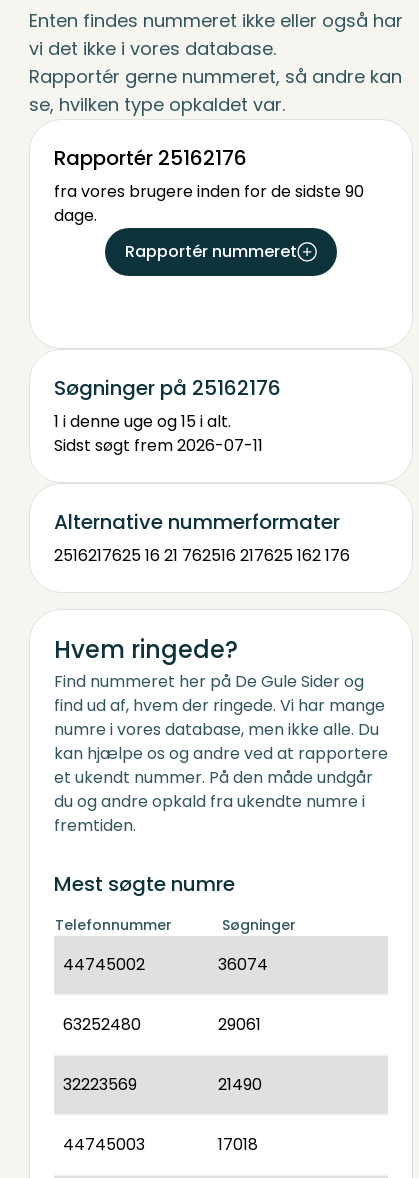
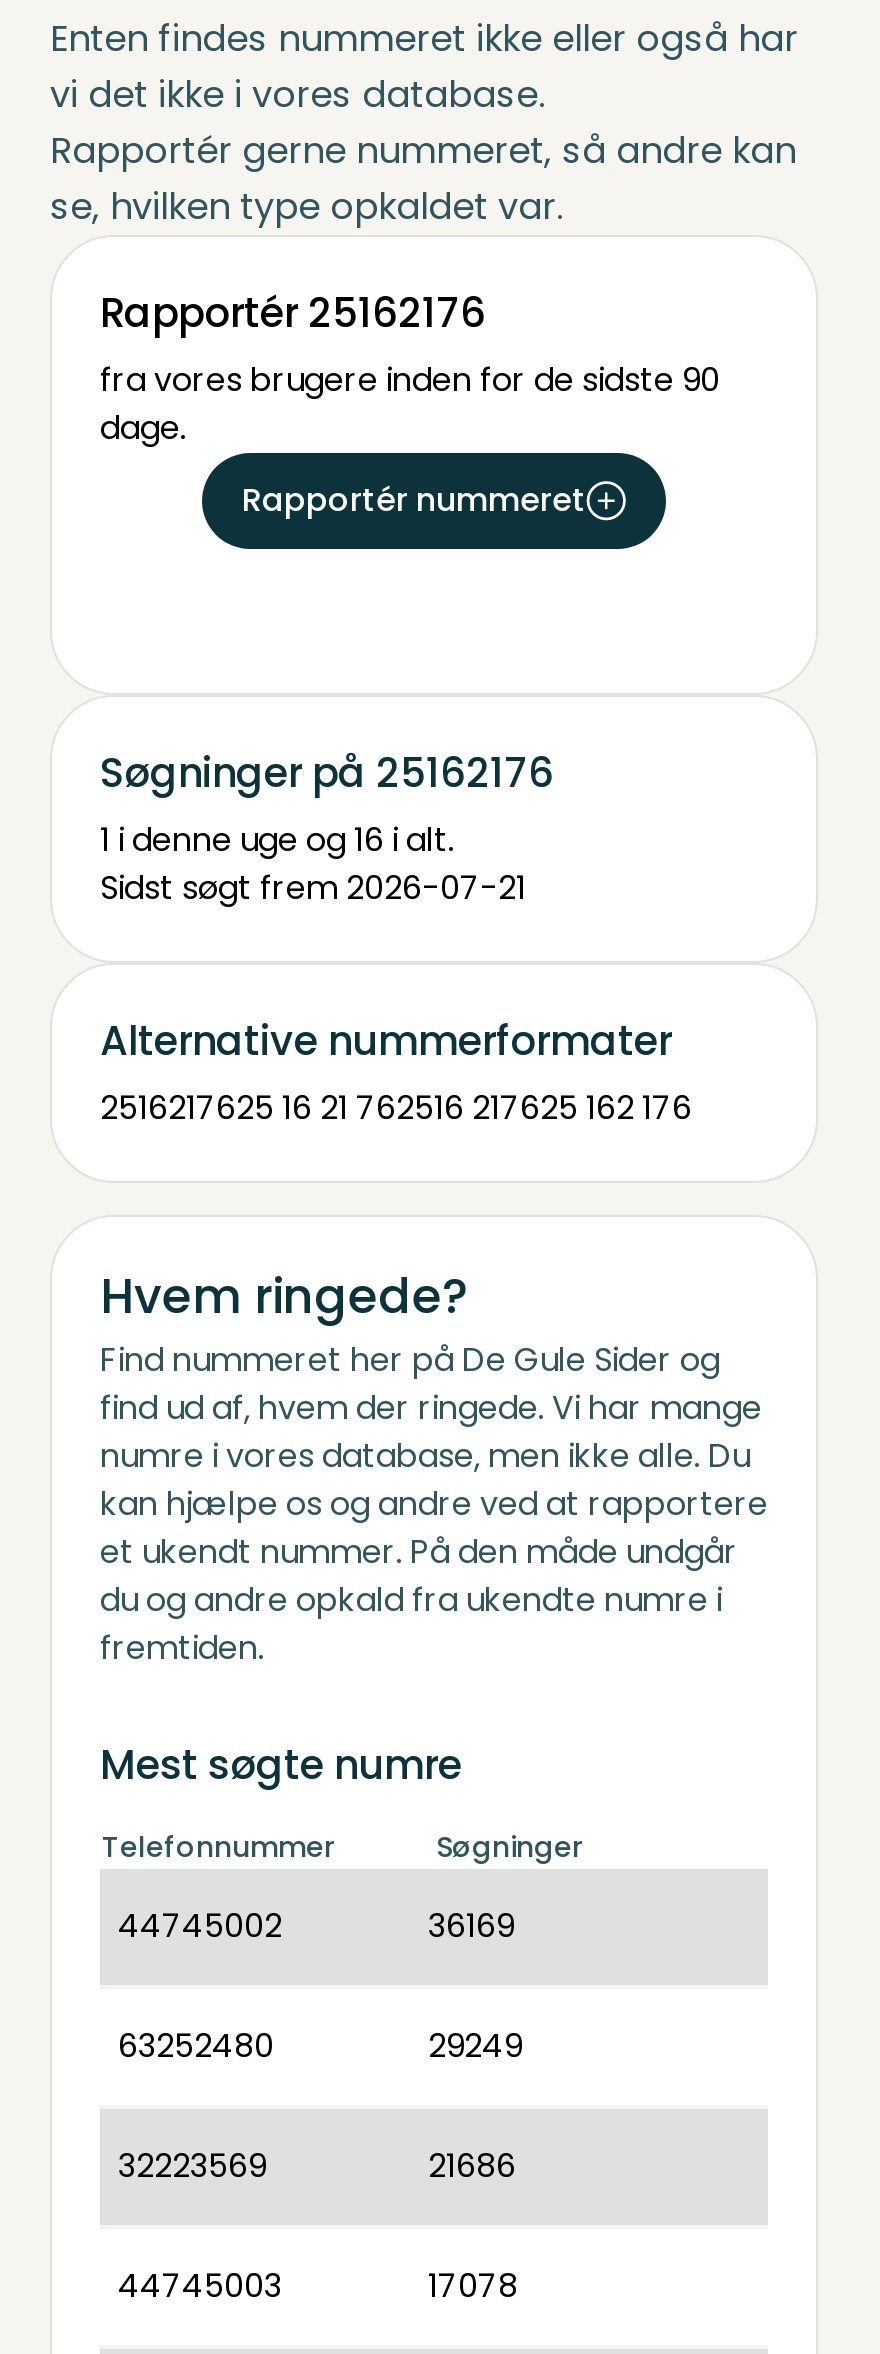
[54,410,231,433] 1 i denne uge og 15 i alt. -> [100,817,454,863] 1 i denne uge og 16 i alt.
[54,434,263,457] Sidst søgt frem 2026-07-11 -> [100,865,526,911] Sidst søgt frem 2026-07-21
[218,953,268,976] 36074 -> [428,1903,514,1949] 36169
[218,1013,261,1036] 29061 -> [428,2023,522,2069] 29249
[218,1073,262,1096] 21490 -> [428,2143,516,2189] 21686
[218,1133,258,1156] 17018 -> [428,2263,518,2309] 17078

